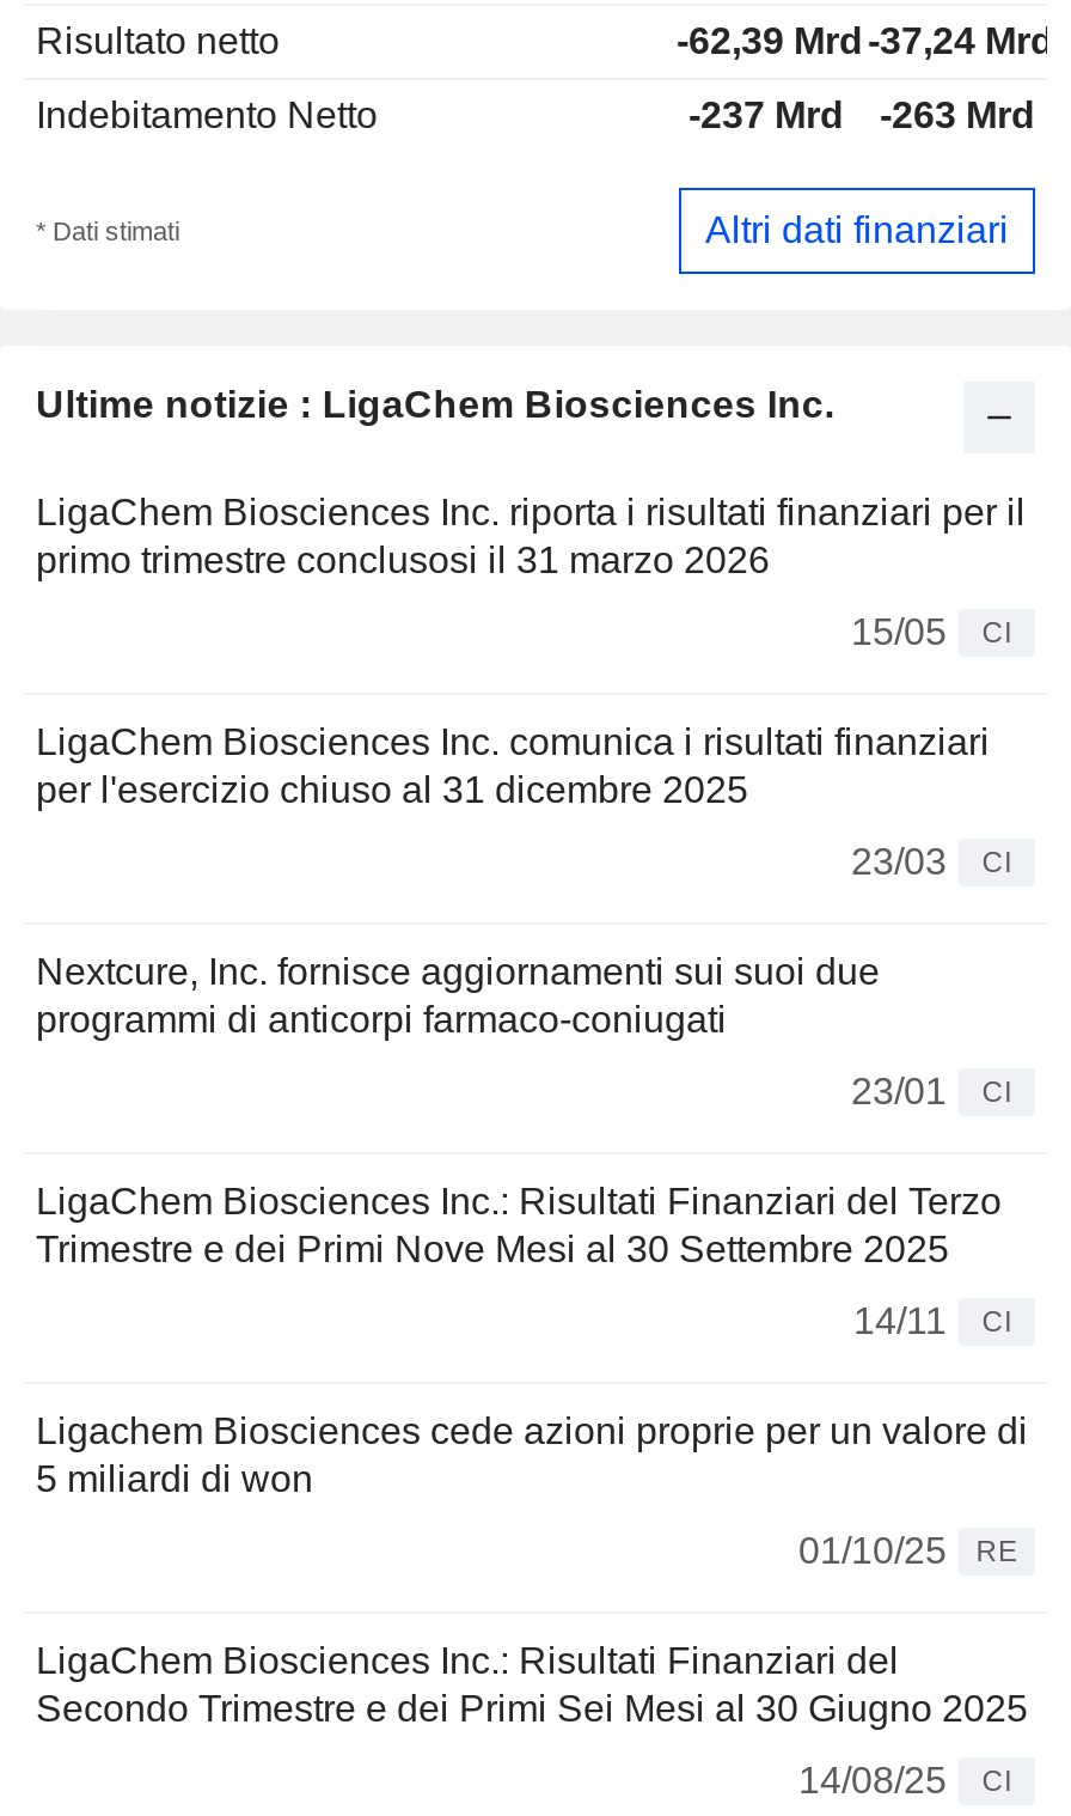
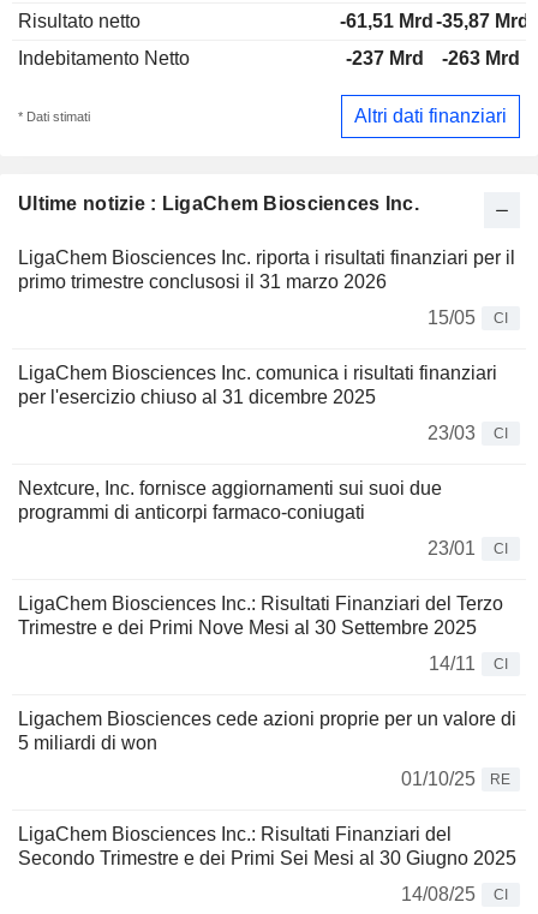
[677,21,1054,62] -62,39 Mrd -37,24 Mrd -> [340,11,530,32] -61,51 Mrd -35,87 Mrd

